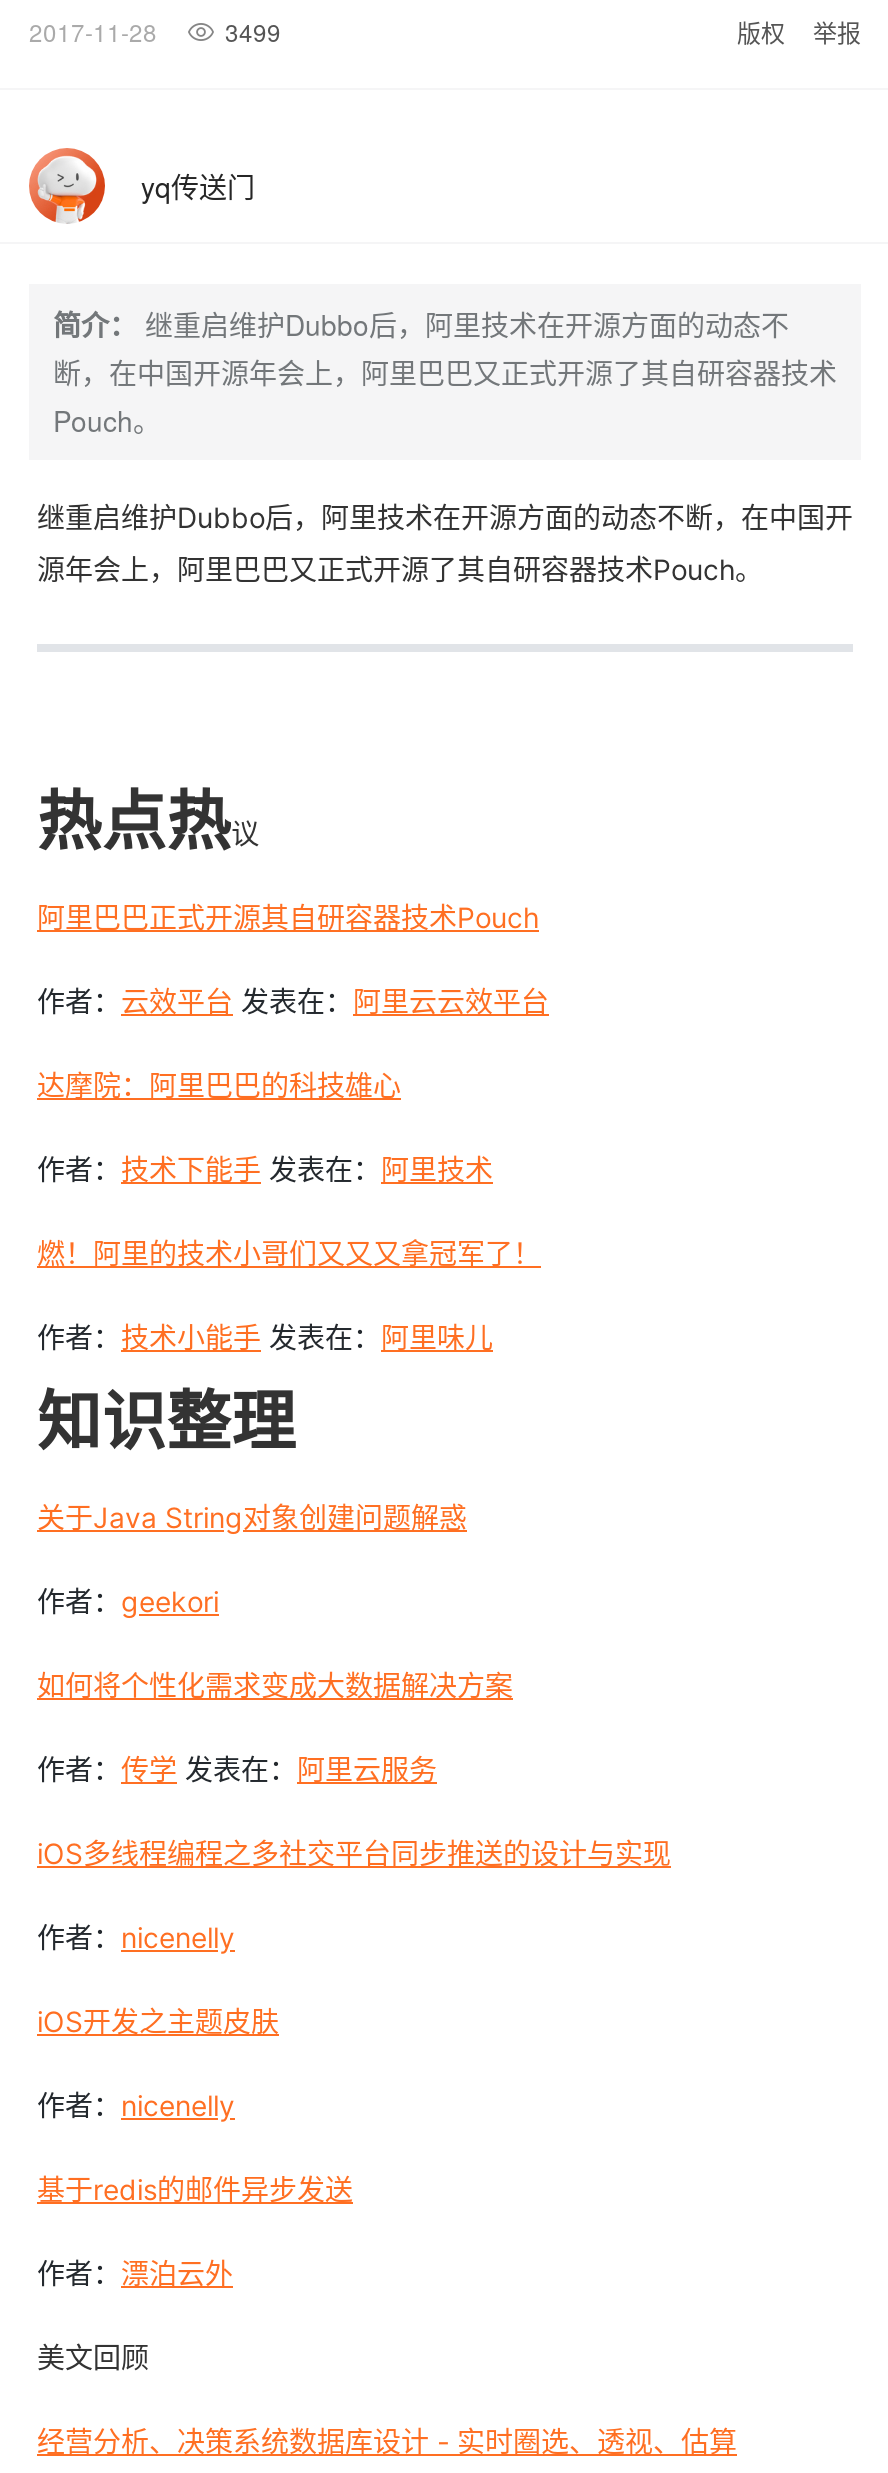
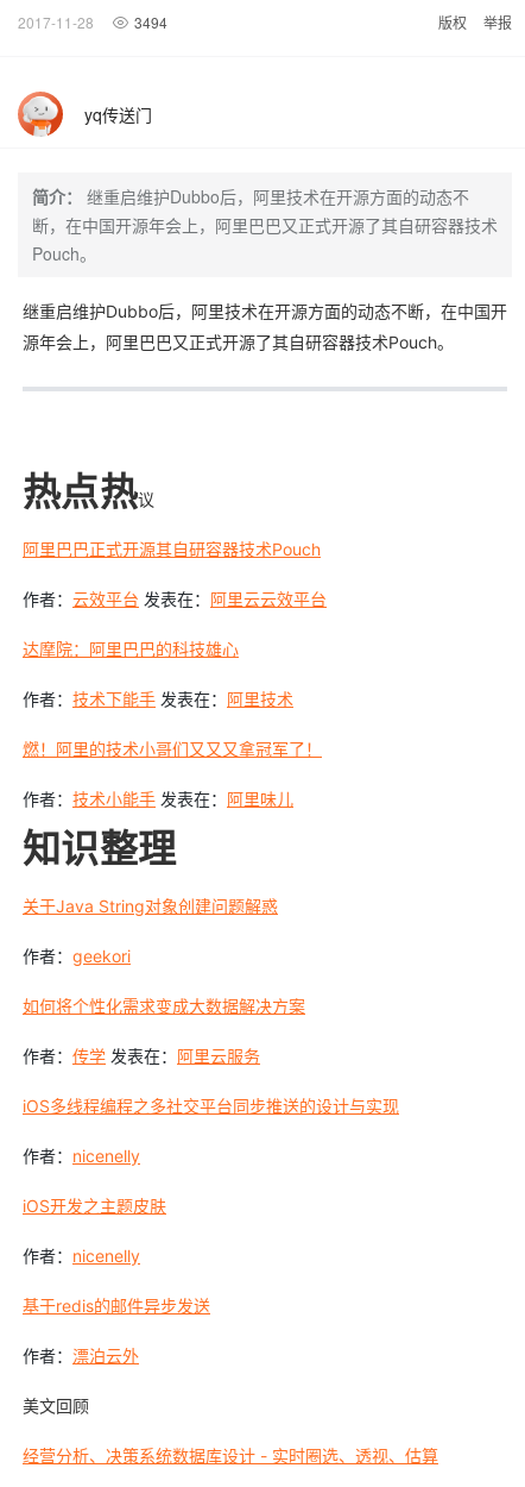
[29,14,281,48] 2017-11-28 3499 -> [18,12,167,32] 2017-11-28 3494

